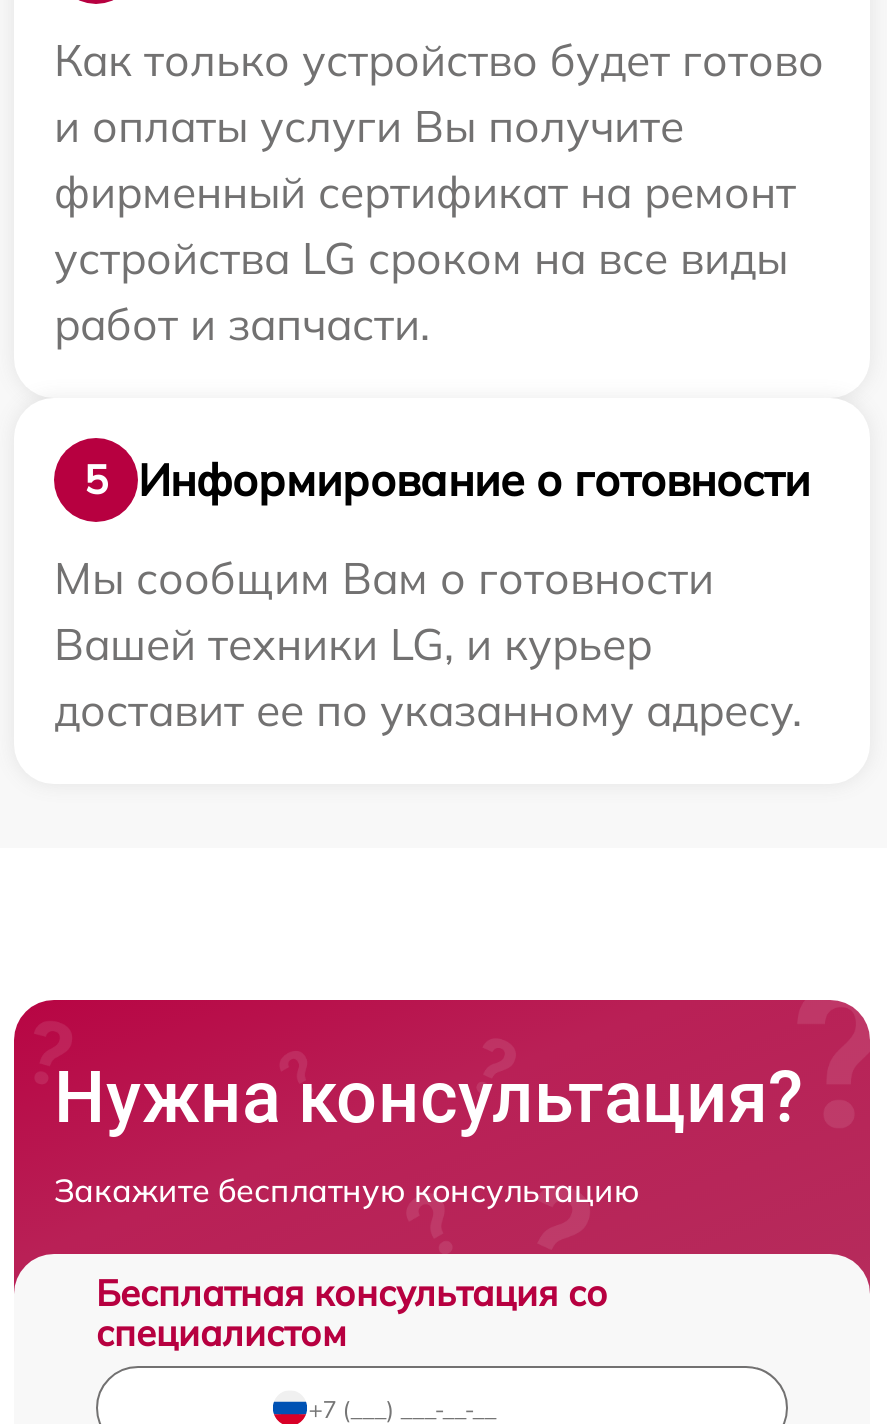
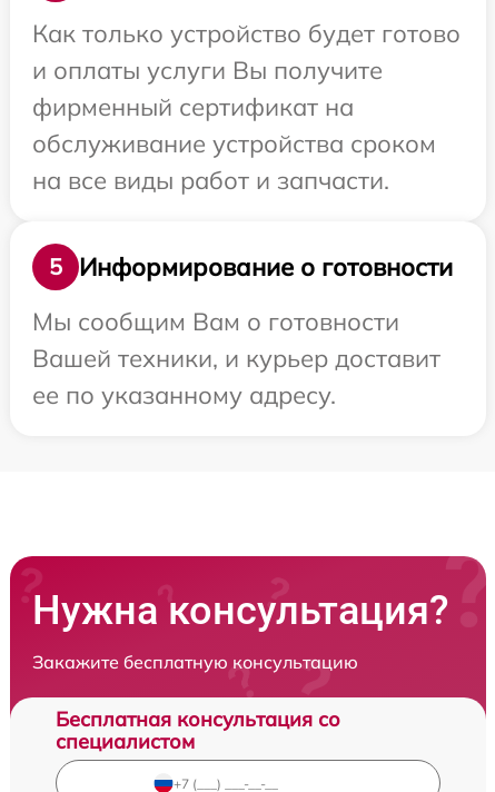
[54,164,796,352] фирменный сертификат на ремонт | устройства LG сроком на все виды | работ и запчасти. -> [32,91,436,196] фирменный сертификат на | обслуживание устройства сроком | на все виды работ и запчасти.
[54,616,802,738] Вашей техники LG, и курьер | доставит ее по указанному адресу. -> [32,343,440,410] Вашей техники, и курьер доставит | ее по указанному адресу.

